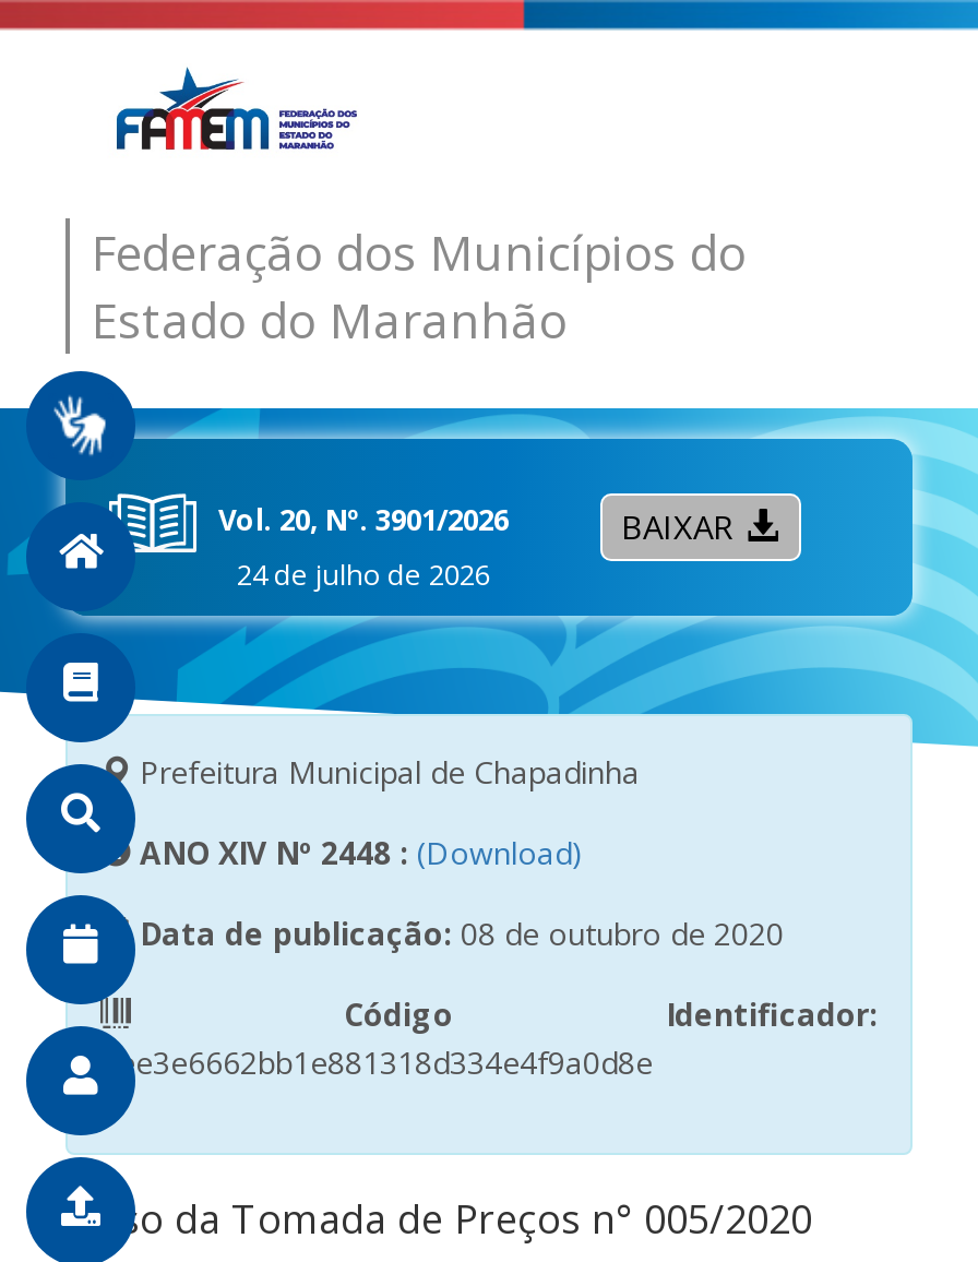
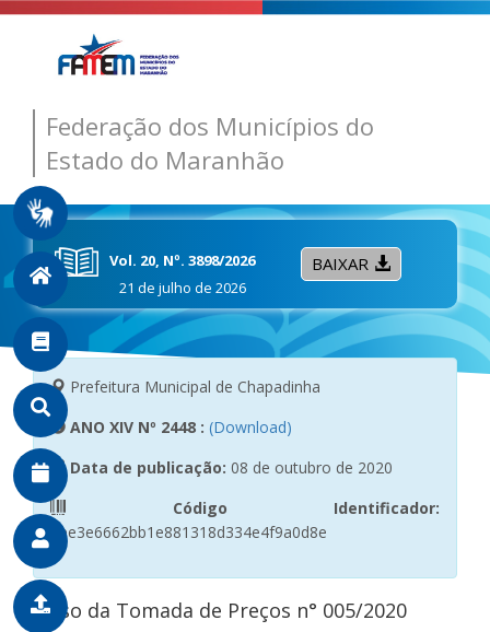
[218,500,509,539] Vol. 20, Nº. 3901/2026 -> [109,250,255,270] Vol. 20, Nº. 3898/2026
[237,554,490,594] 24 de julho de 2026 -> [119,278,246,297] 21 de julho de 2026

